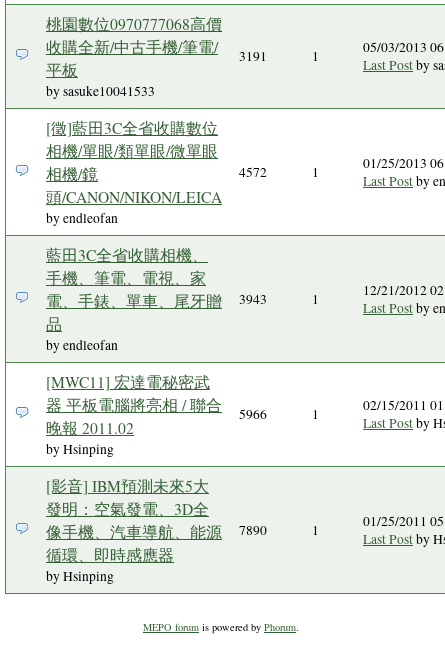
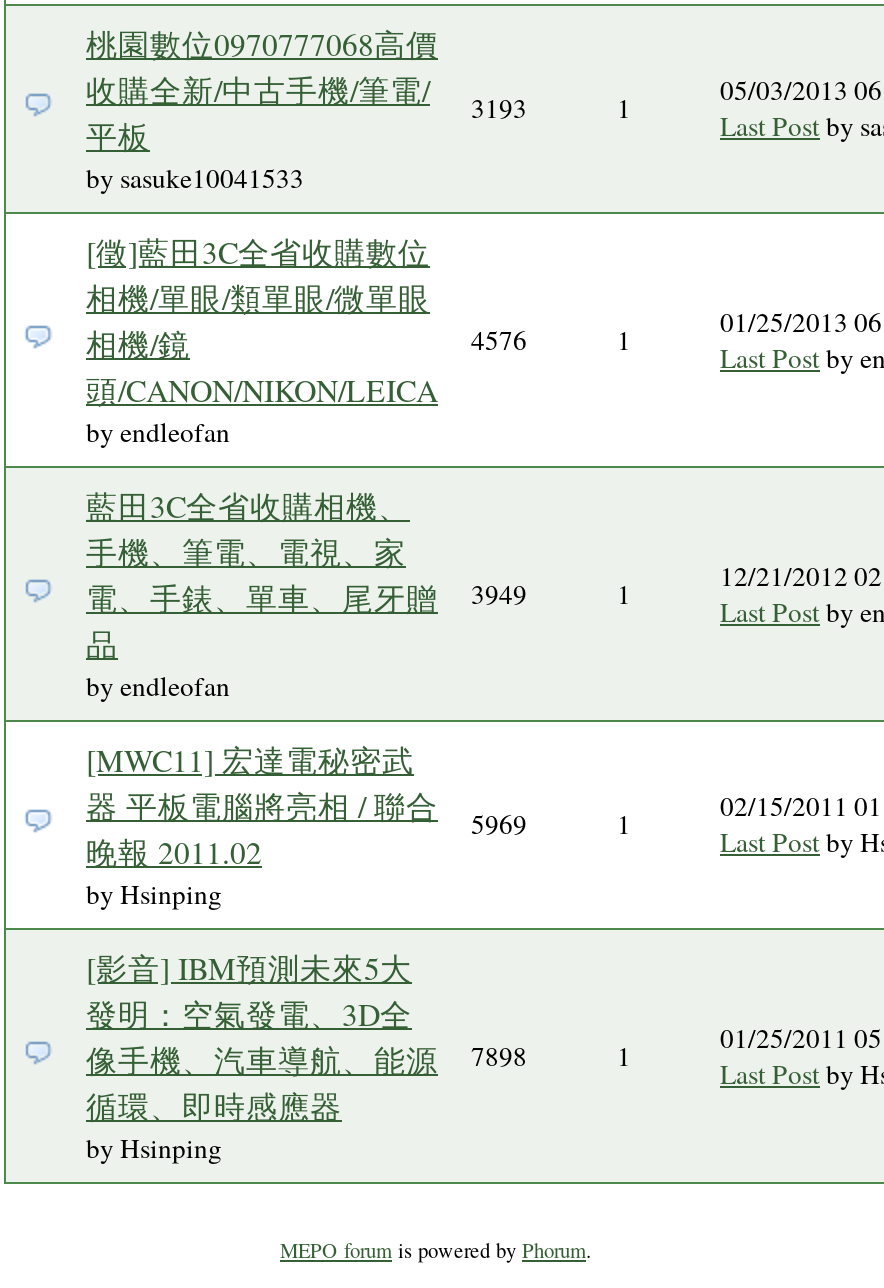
[46,36,266,65] 收購全新/中古手機/筆電/ 3191 -> [86,68,527,126] 收購全新/中古手機/筆電/ 3193
[238,163,266,181] 4572 -> [471,322,527,358] 4576
[46,290,266,311] 電、手錶、單車、尾牙贈 3943 -> [86,576,527,618] 電、手錶、單車、尾牙贈 3949
[46,394,266,423] 器 平板電腦將亮相 / 聯合 5966 -> [86,784,527,842] 器 平板電腦將亮相 / 聯合 5969
[46,521,266,542] 像手機、汽車導航、能源 7890 -> [86,1038,527,1080] 像手機、汽車導航、能源 7898

